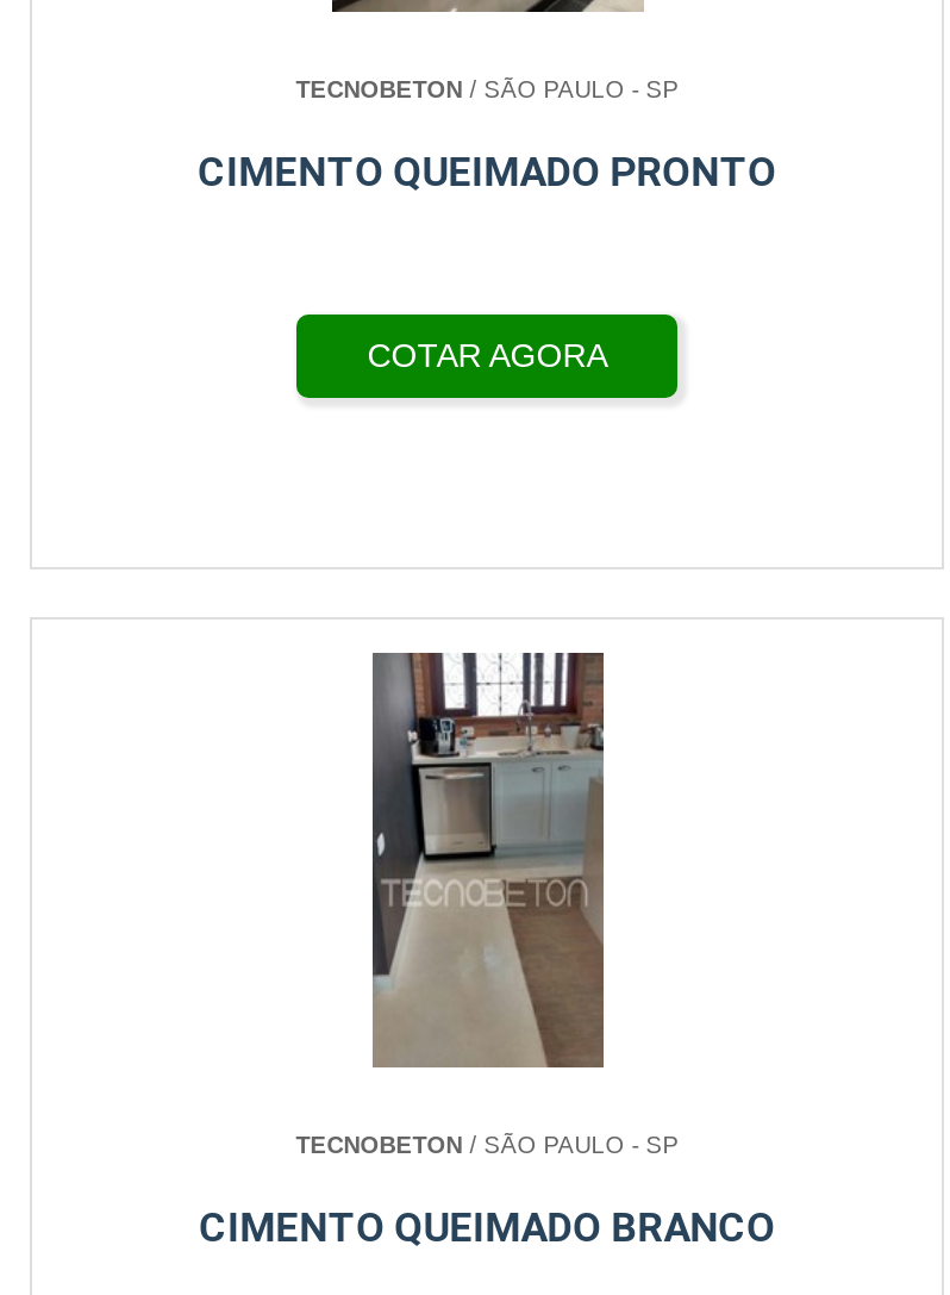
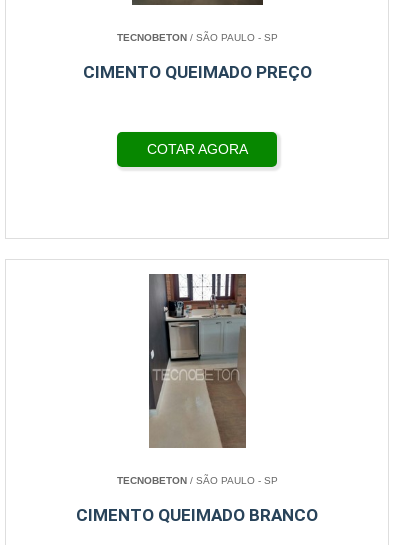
[198,148,777,195] CIMENTO QUEIMADO PRONTO -> [83,62,312,82] CIMENTO QUEIMADO PREÇO

